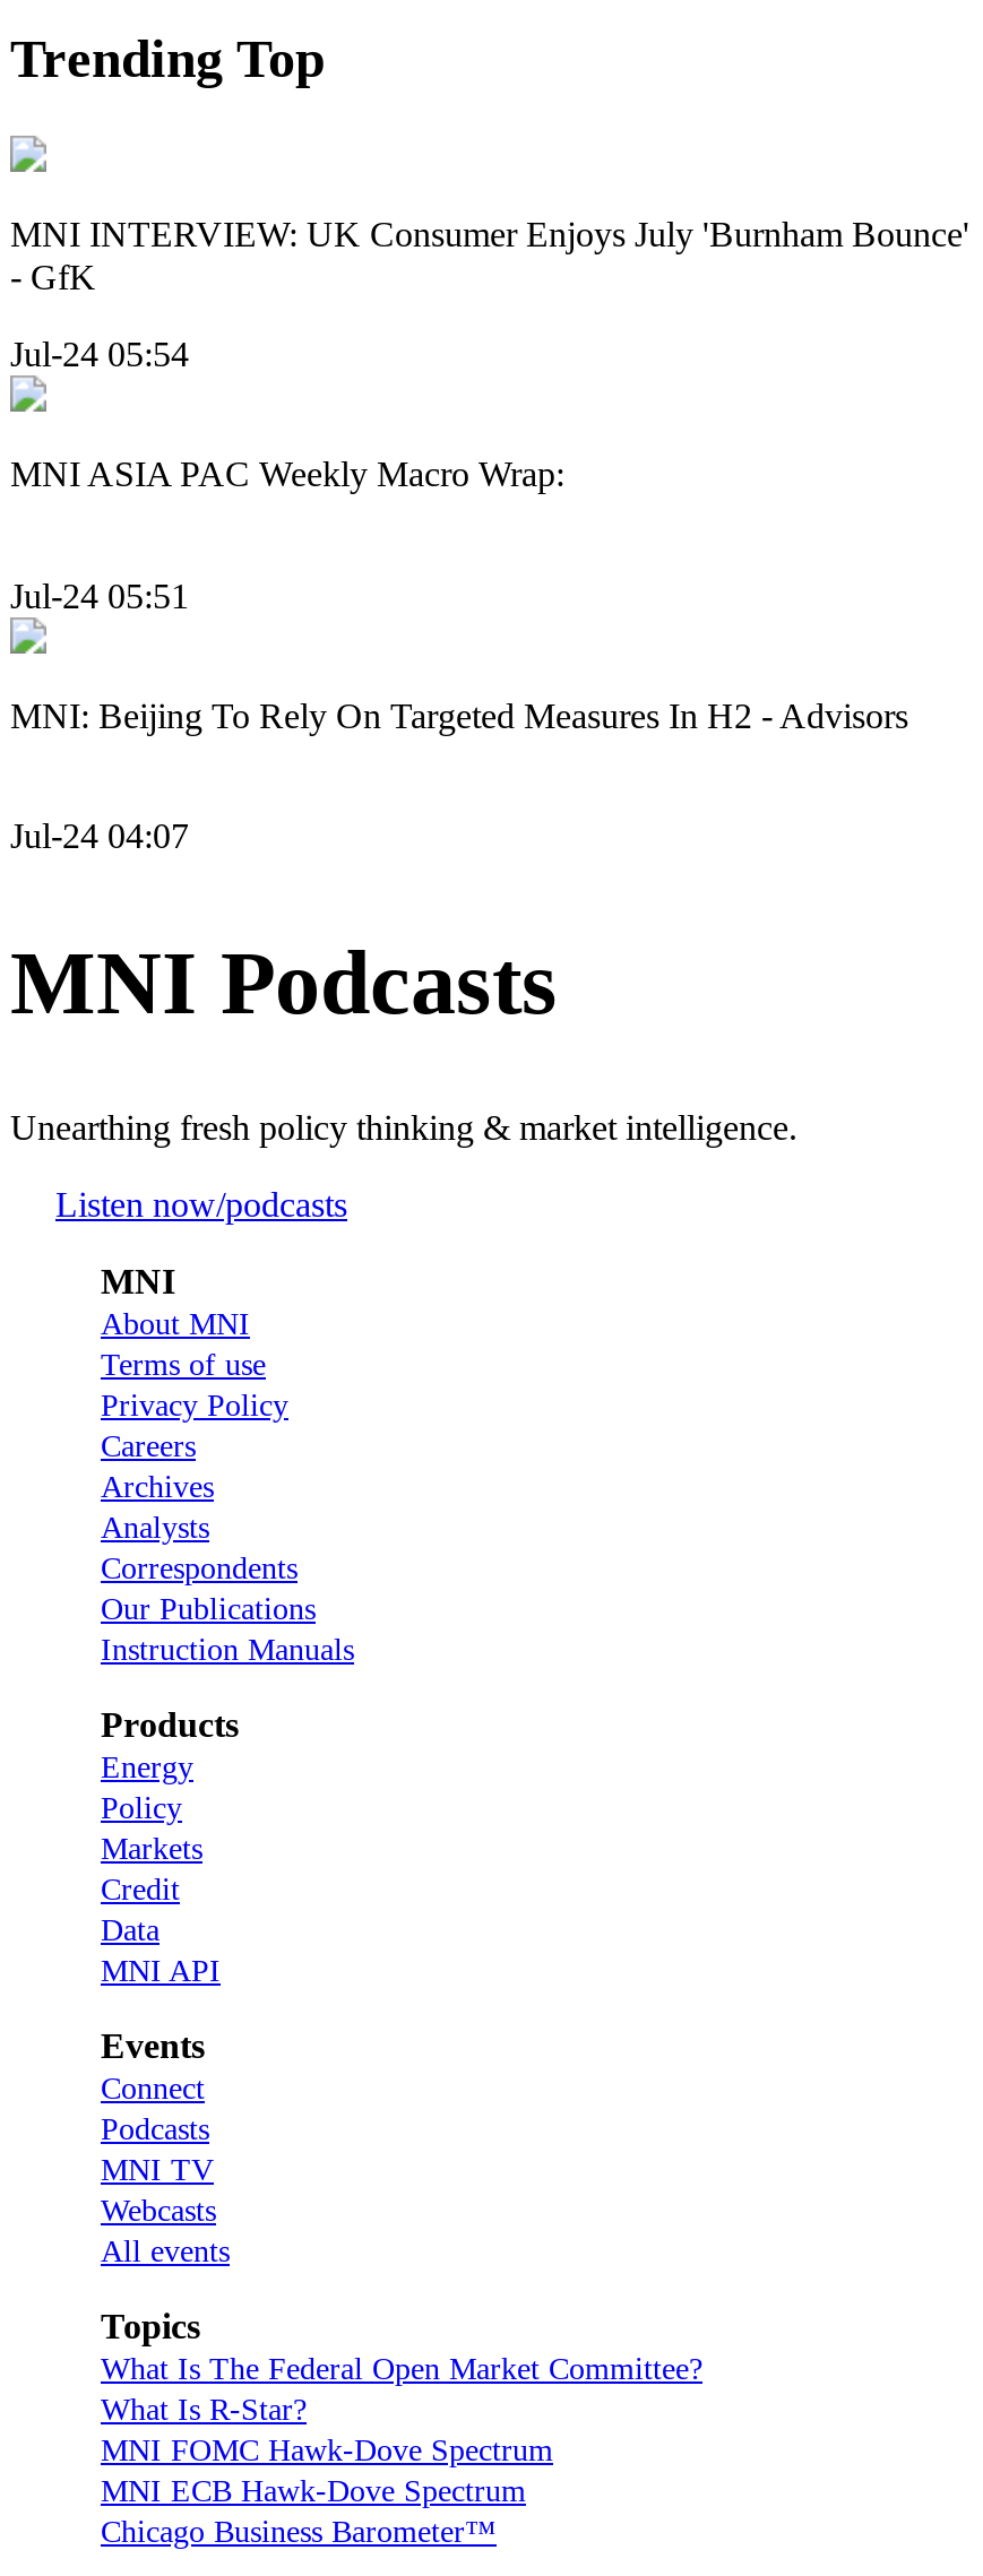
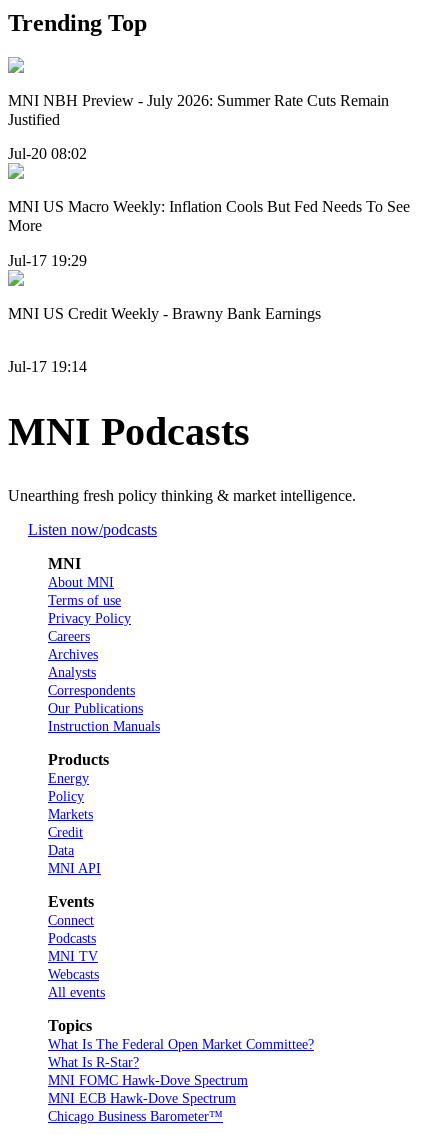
[10,214,969,296] MNI INTERVIEW: UK Consumer Enjoys July 'Burnham Bounce' | - GfK -> [8,92,389,128] MNI NBH Preview - July 2026: Summer Rate Cuts Remain | Justified
[10,335,189,374] Jul-24 05:54 -> [8,145,87,162] Jul-20 08:02
[10,455,564,493] MNI ASIA PAC Weekly Macro Wrap: -> [8,198,410,234] MNI US Macro Weekly: Inflation Cools But Fed Needs To See | More
[10,576,189,614] Jul-24 05:51 -> [8,252,87,269] Jul-17 19:29
[10,696,908,734] MNI: Beijing To Rely On Targeted Measures In H2 - Advisors -> [8,305,321,322] MNI US Credit Weekly - Brawny Bank Earnings
[10,816,189,855] Jul-24 04:07 -> [8,358,87,375] Jul-17 19:14

